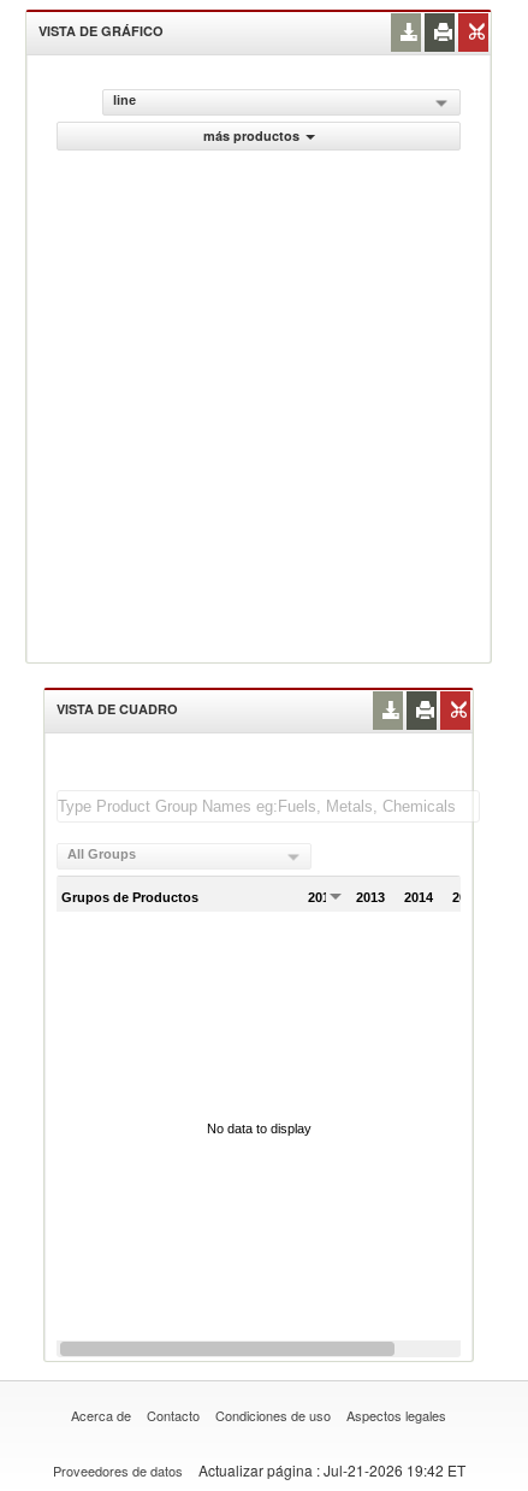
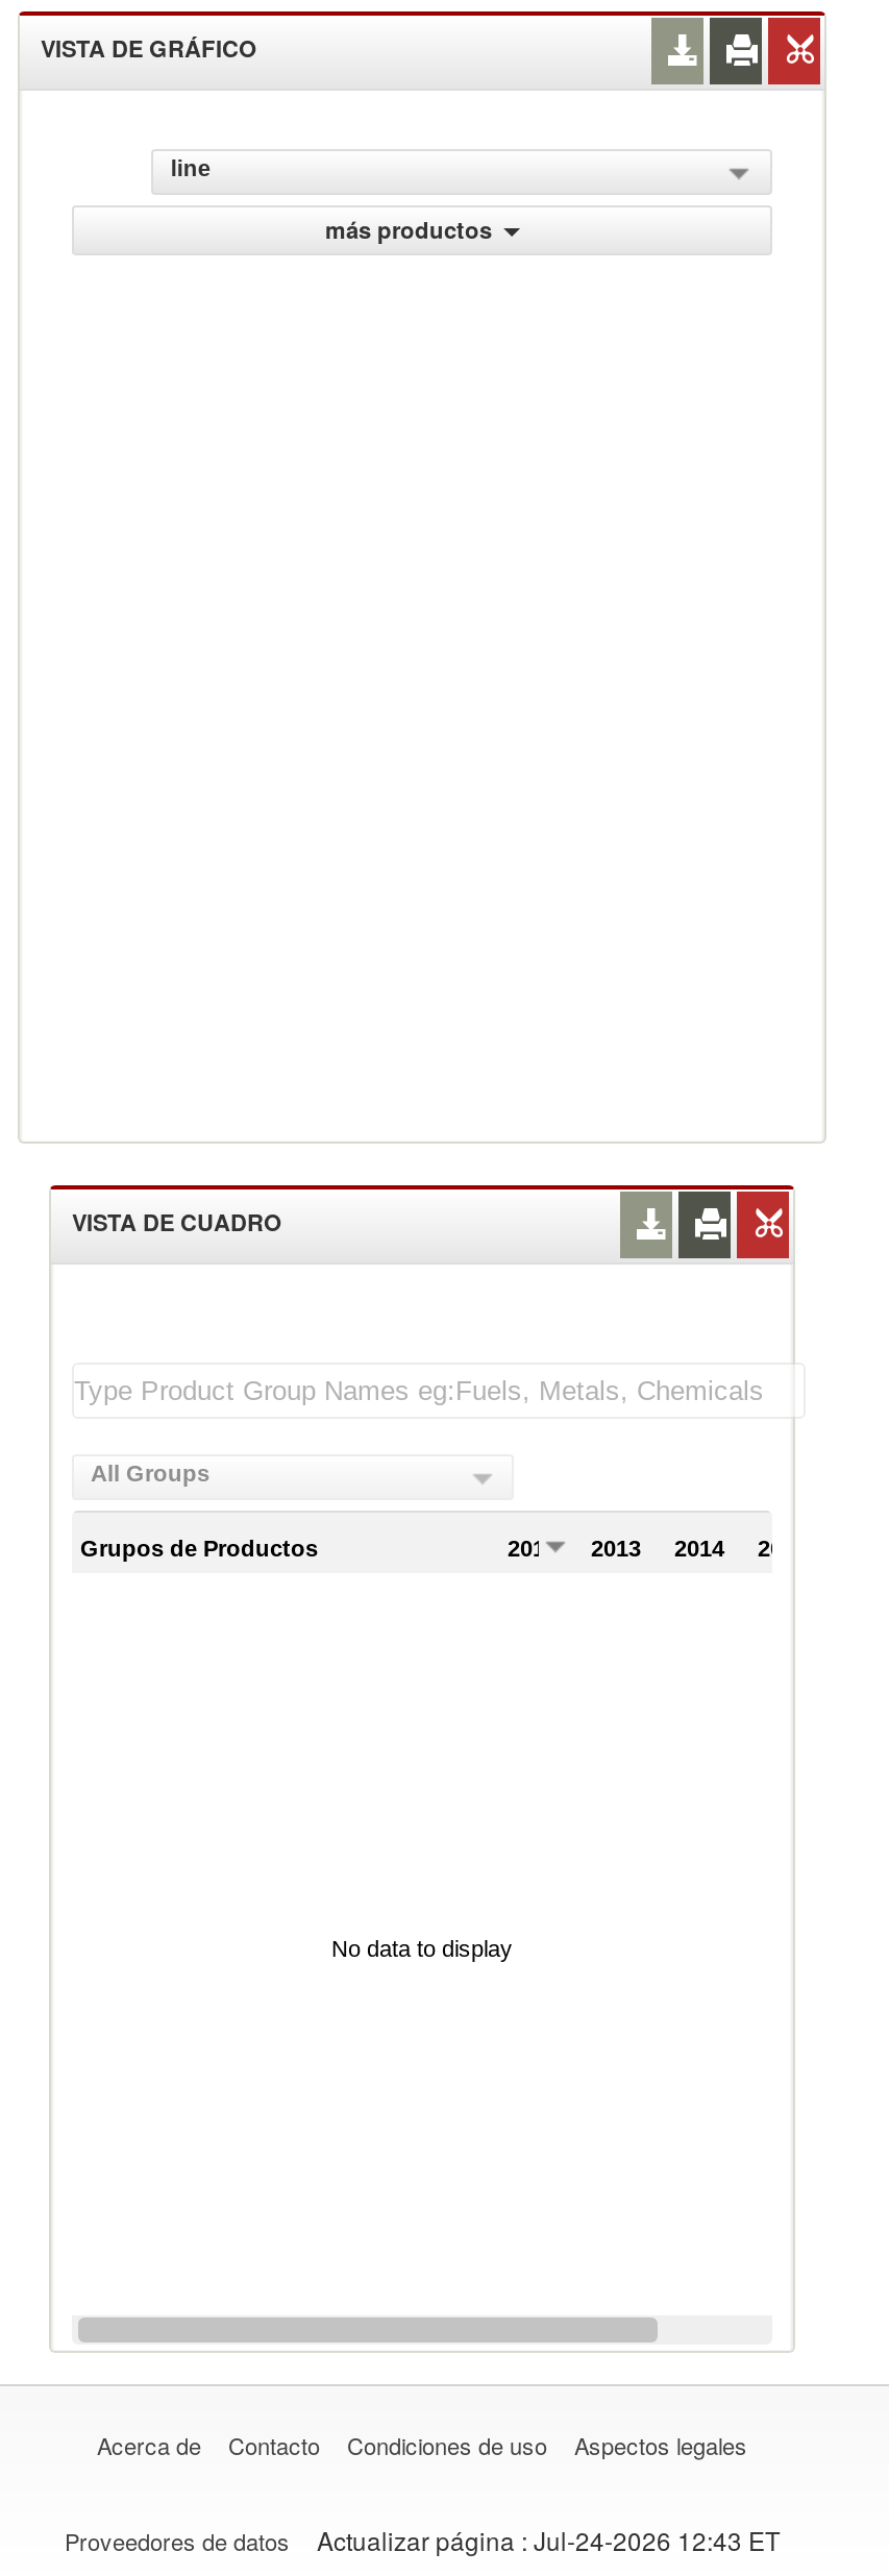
[198,1460,465,1480] Actualizar página: Jul-21-2026 19:42 ET -> [317,2522,780,2557] Actualizar página: Jul-24-2026 12:43 ET

